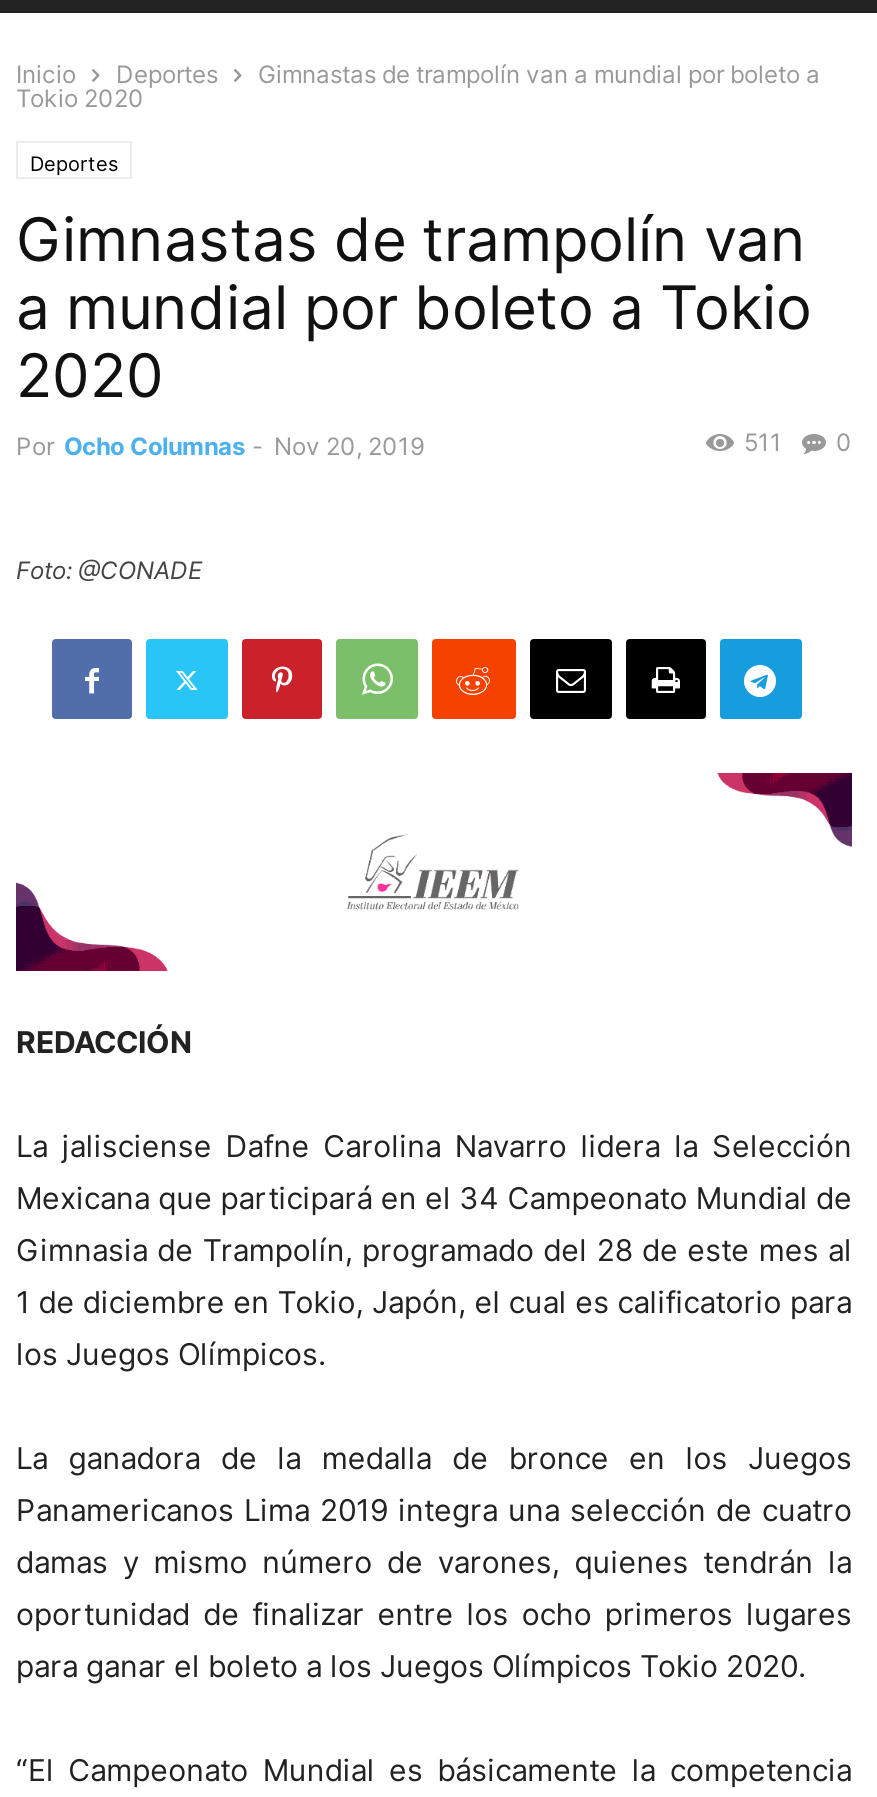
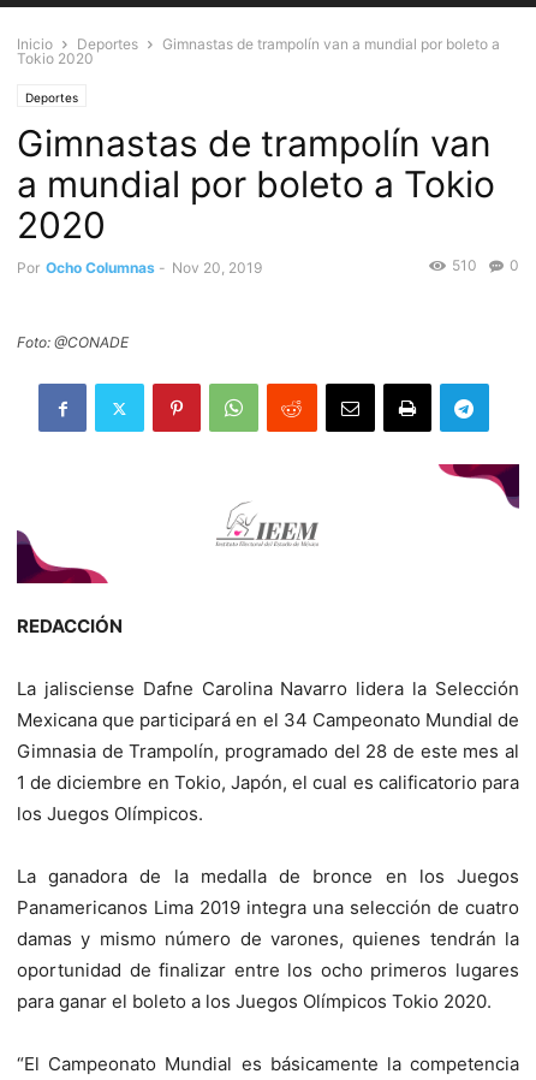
[744,427,852,457] 511 0 -> [452,256,519,274] 510 0

